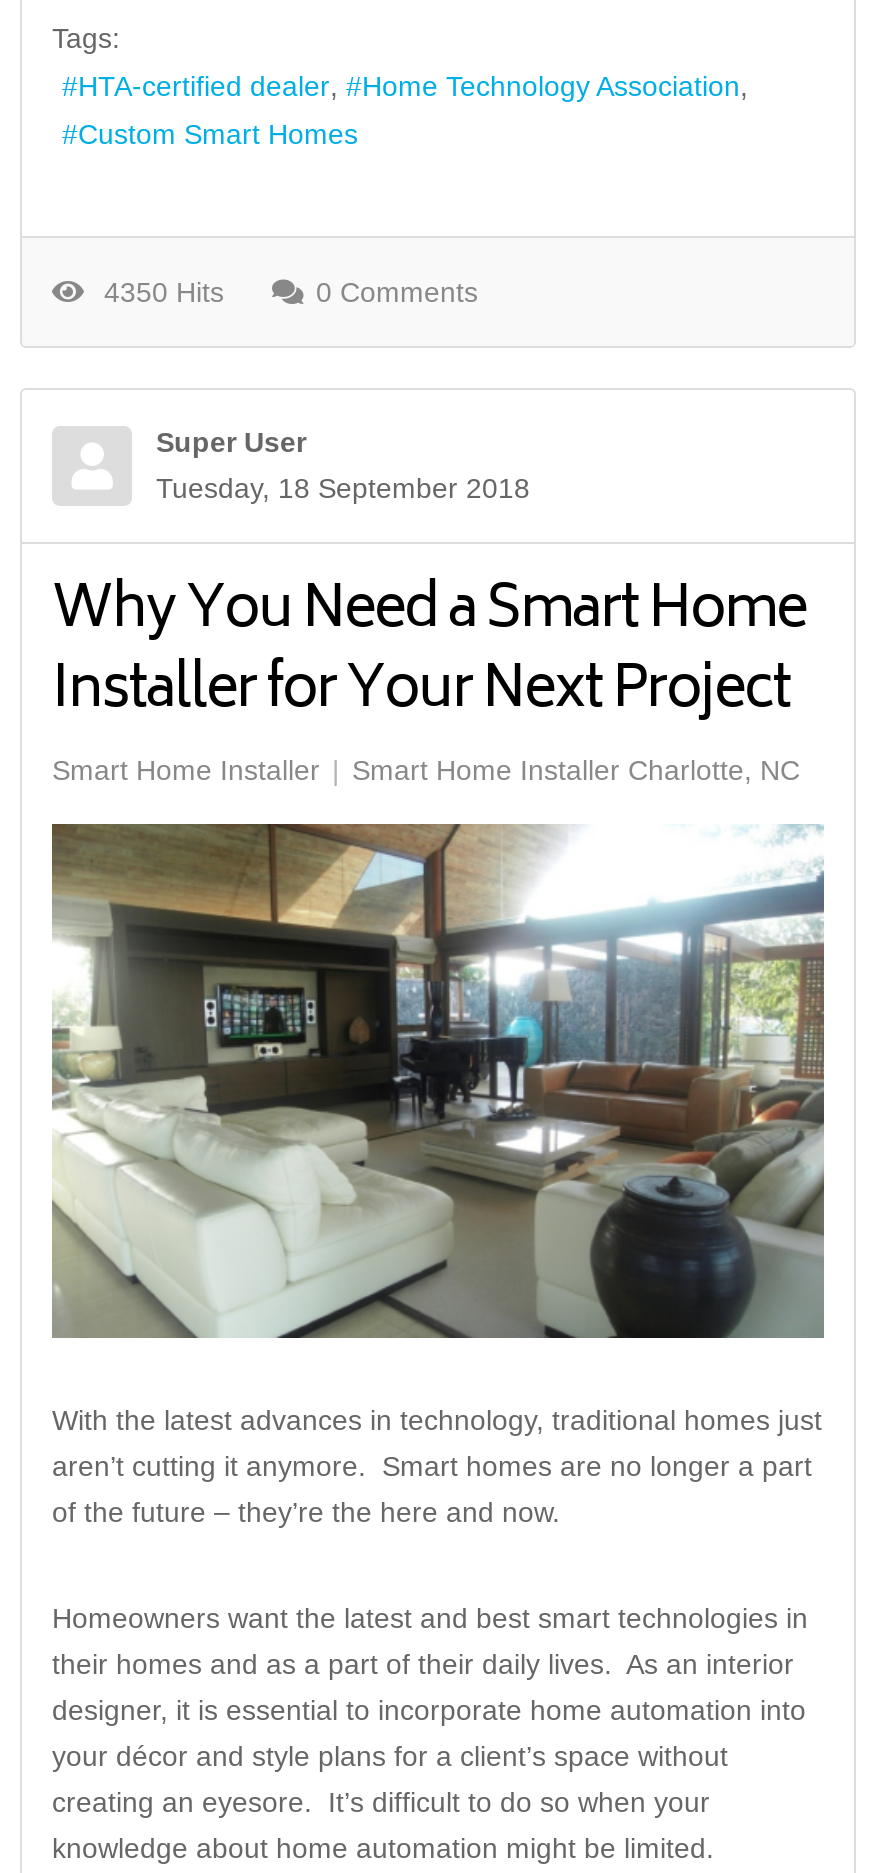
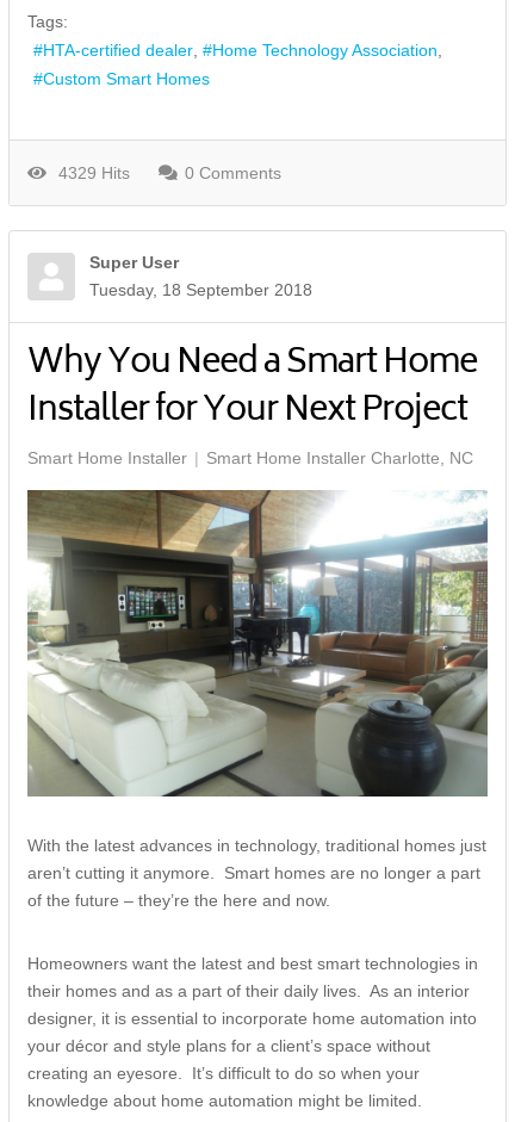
[88,275,224,307] 4350 Hits -> [49,163,130,182] 4329 Hits

